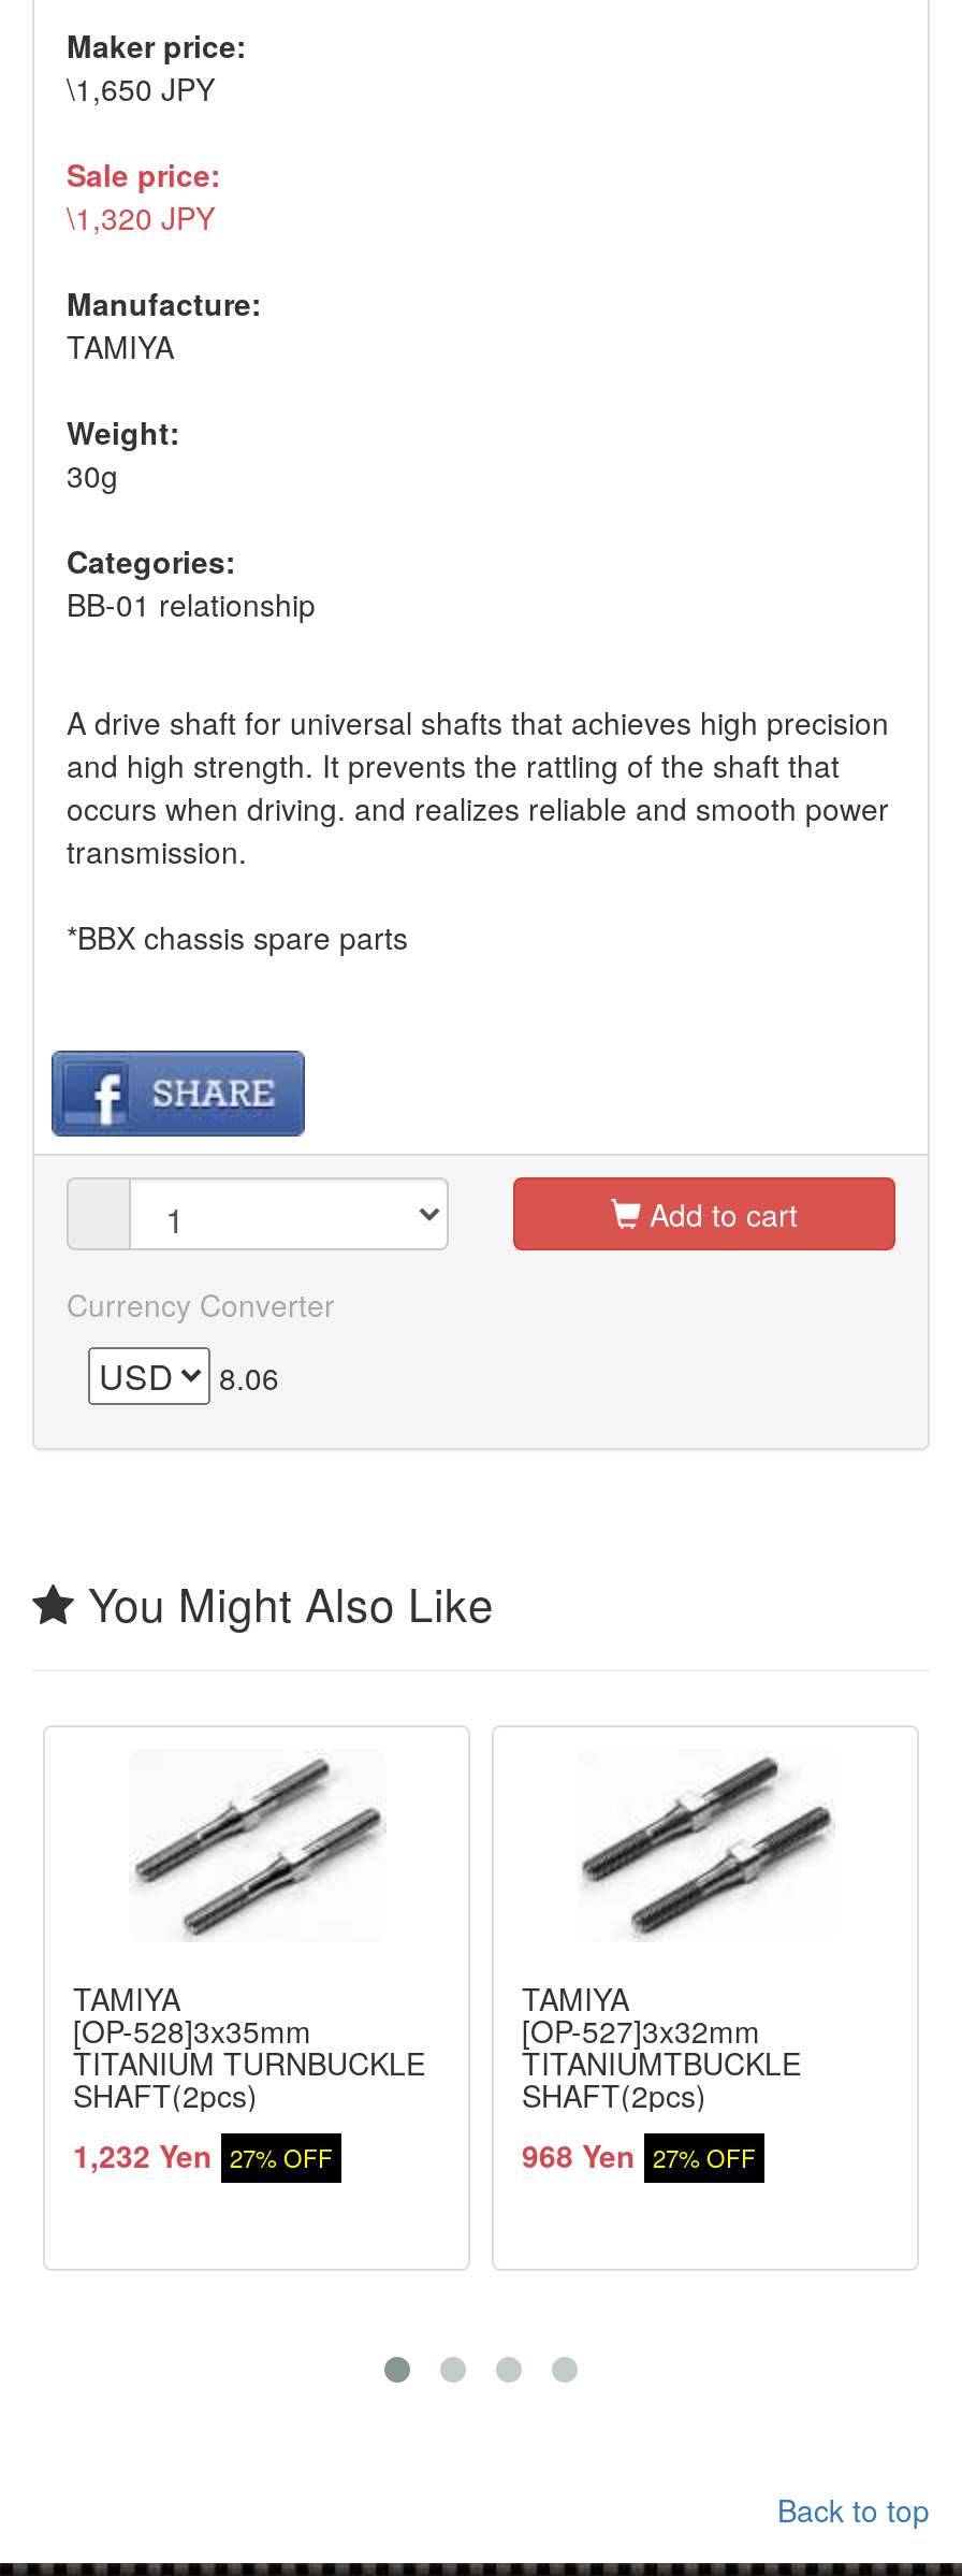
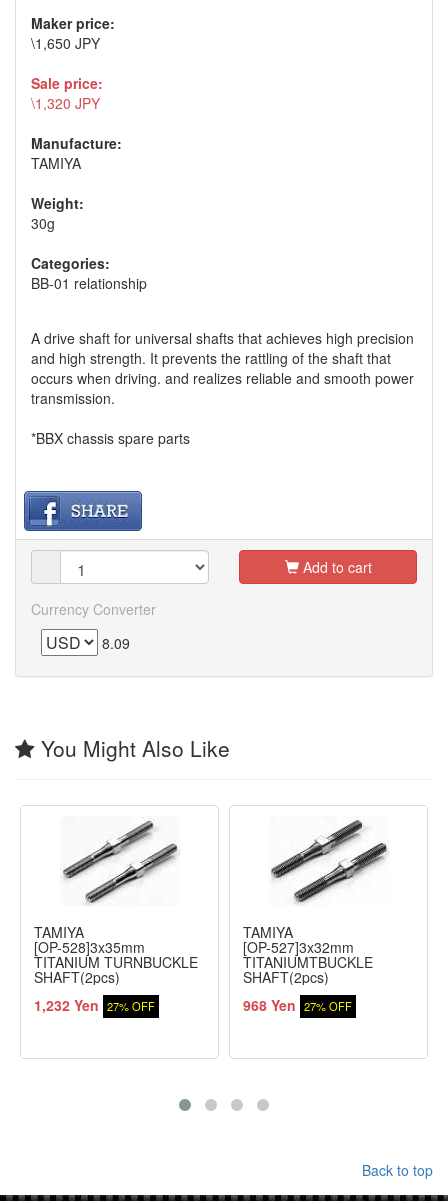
[210,1355,279,1398] 8.06 -> [98,632,130,652] 8.09

